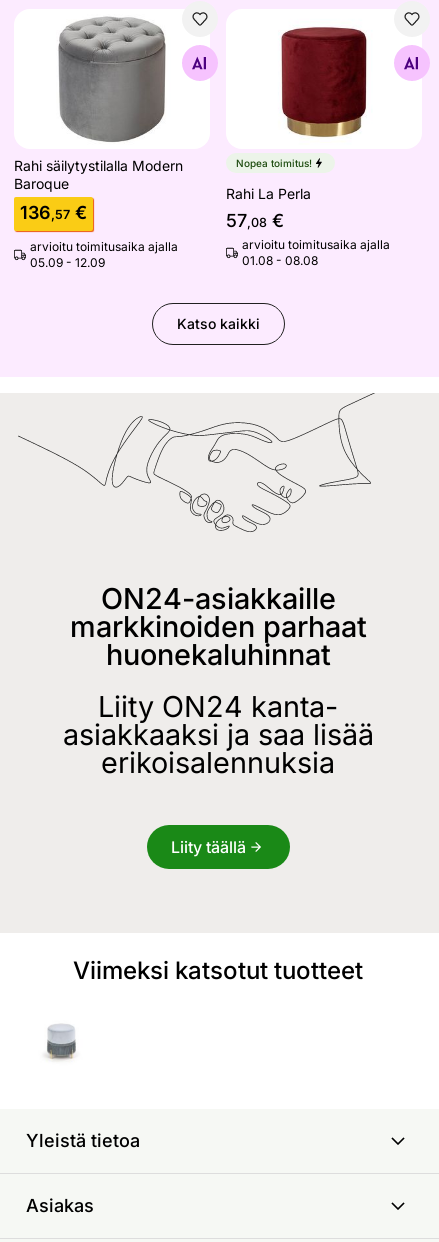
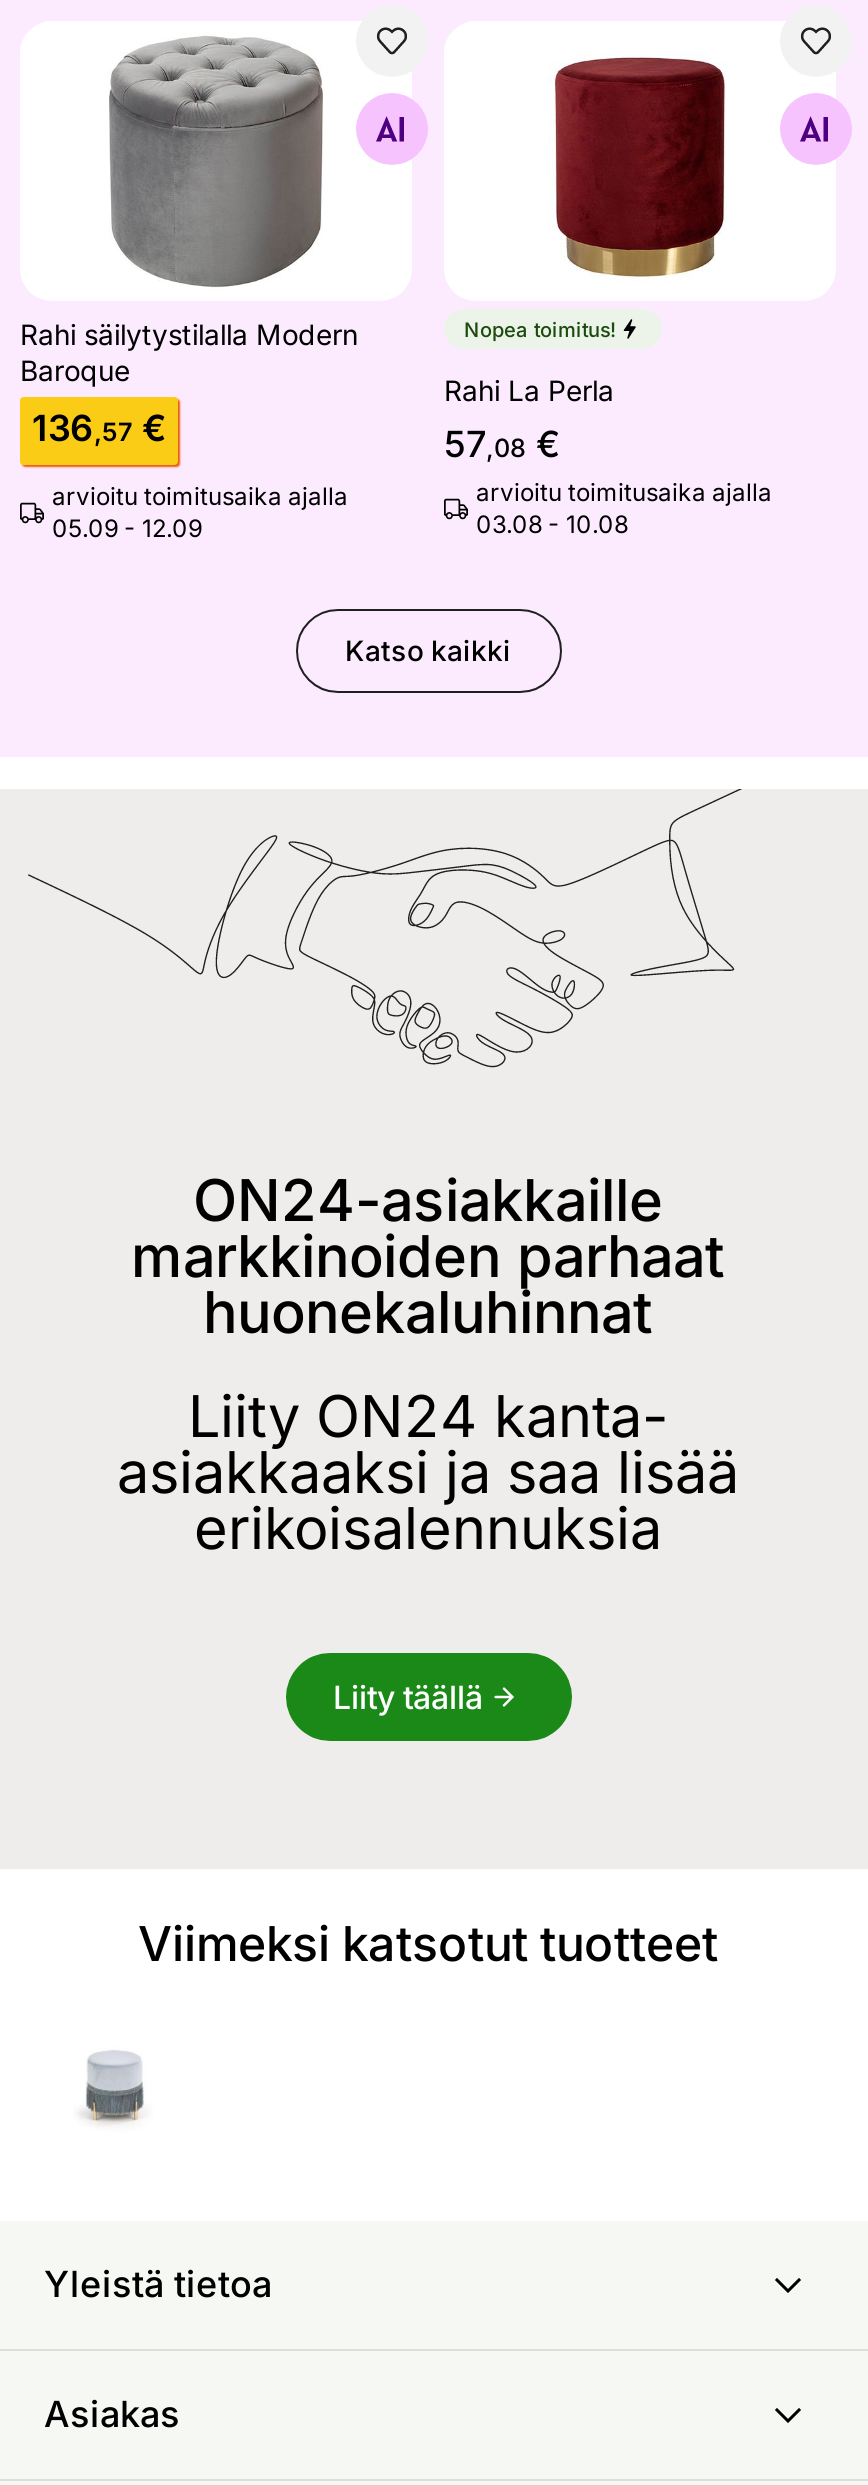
[242,253,318,268] 01.08 - 08.08 -> [476,510,628,540] 03.08 - 10.08

